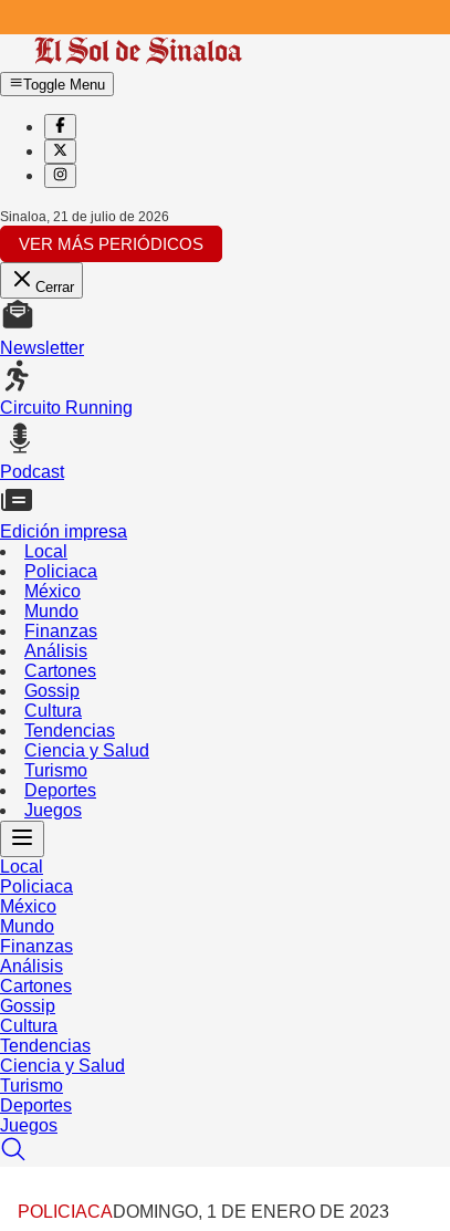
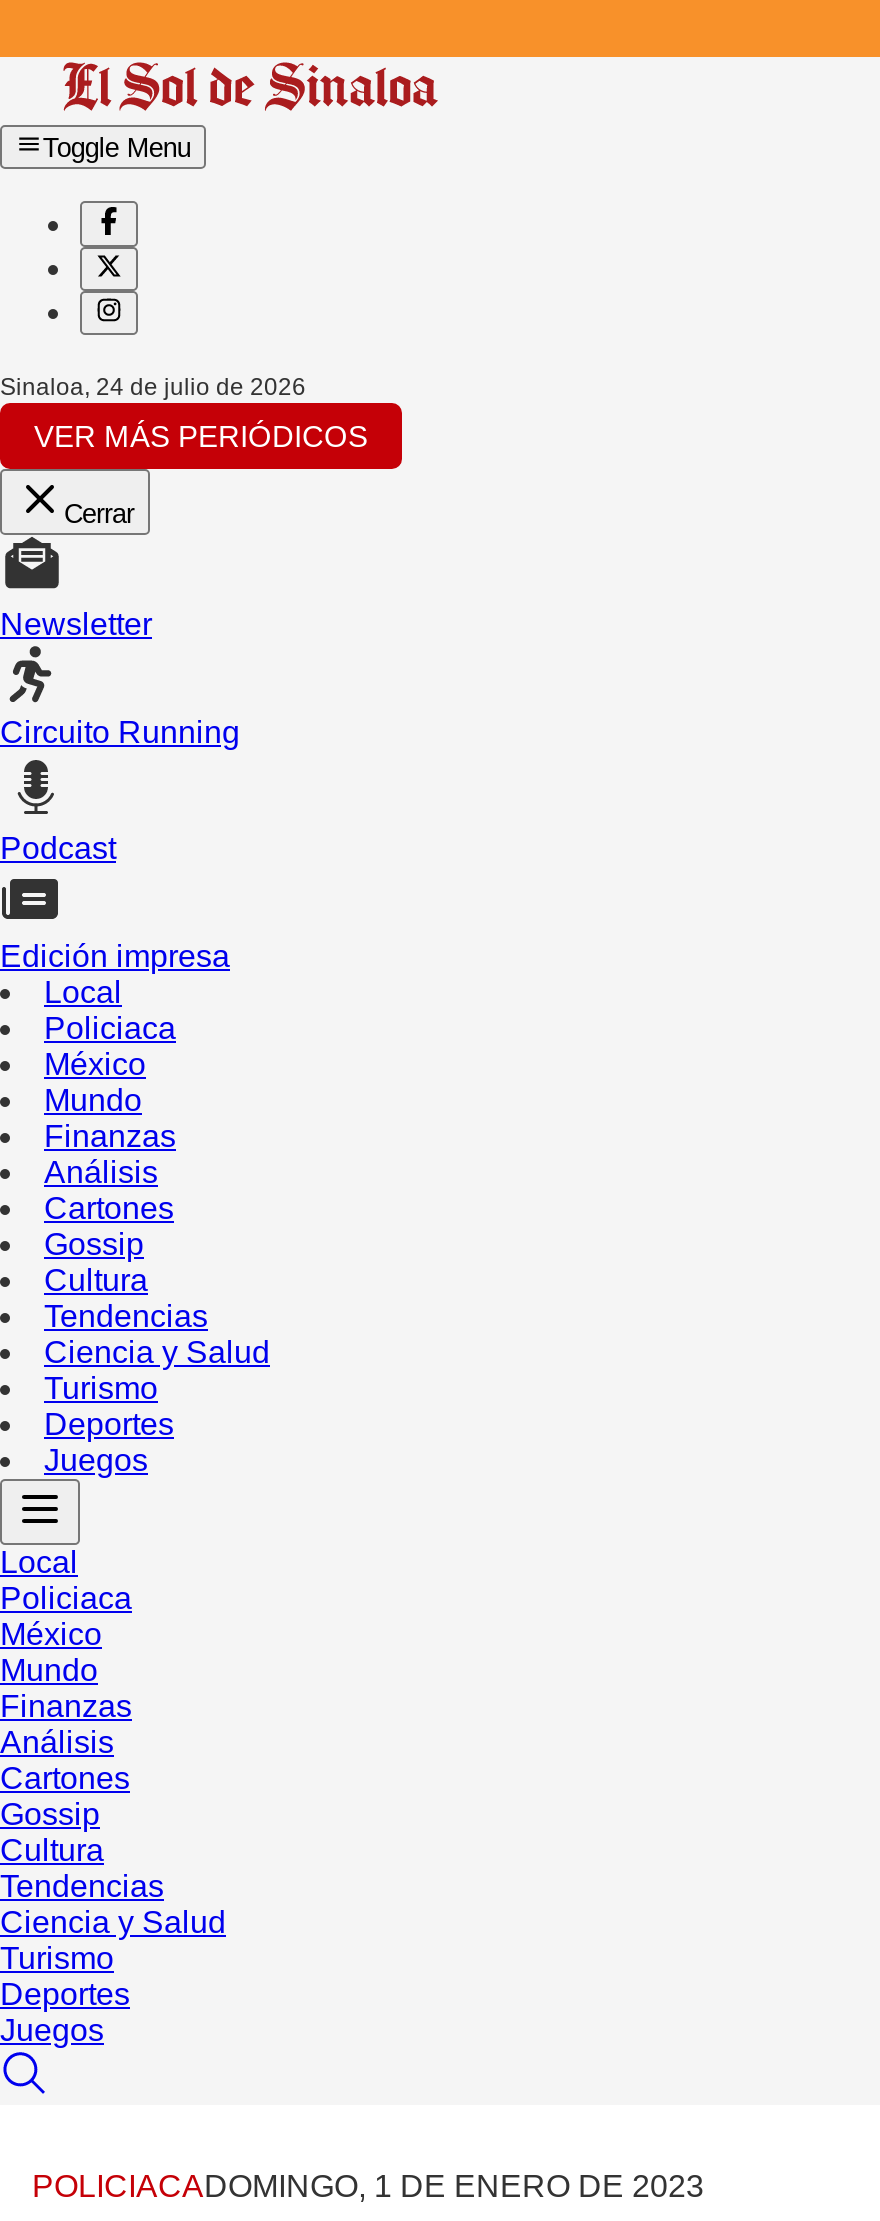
[0,209,169,225] Sinaloa, 21 de julio de 2026 -> [0,374,306,402] Sinaloa, 24 de julio de 2026

